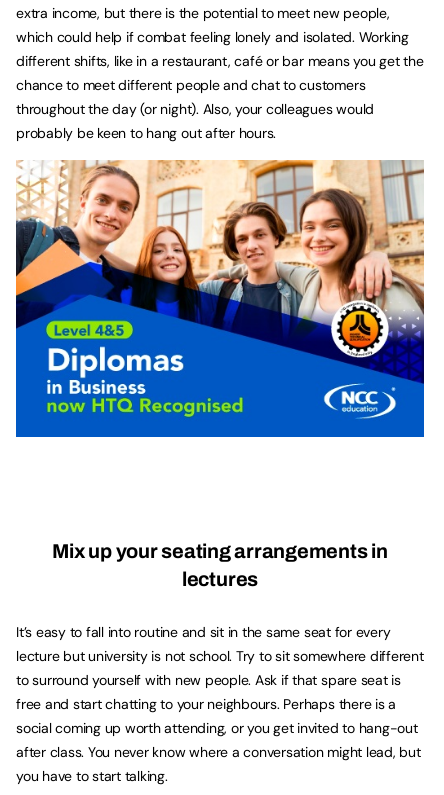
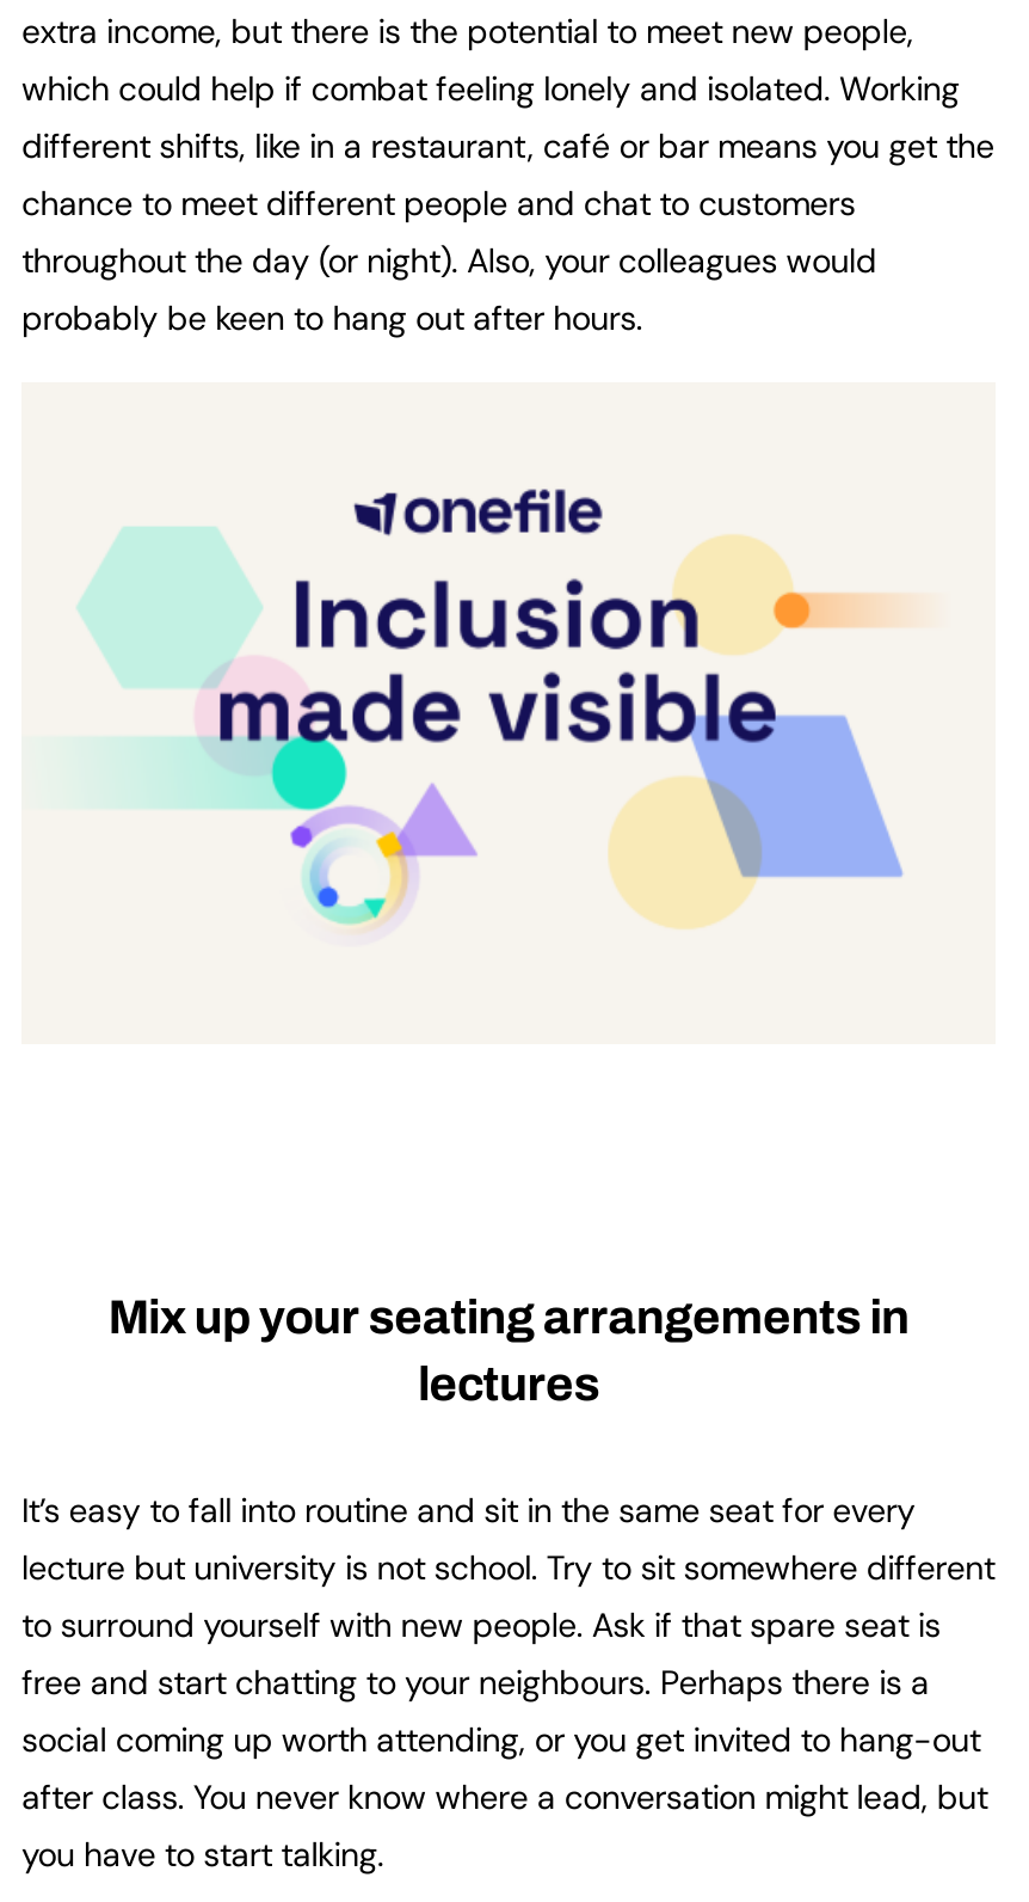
[15,159,425,438] [image] -> [21,382,996,1044] [image]

